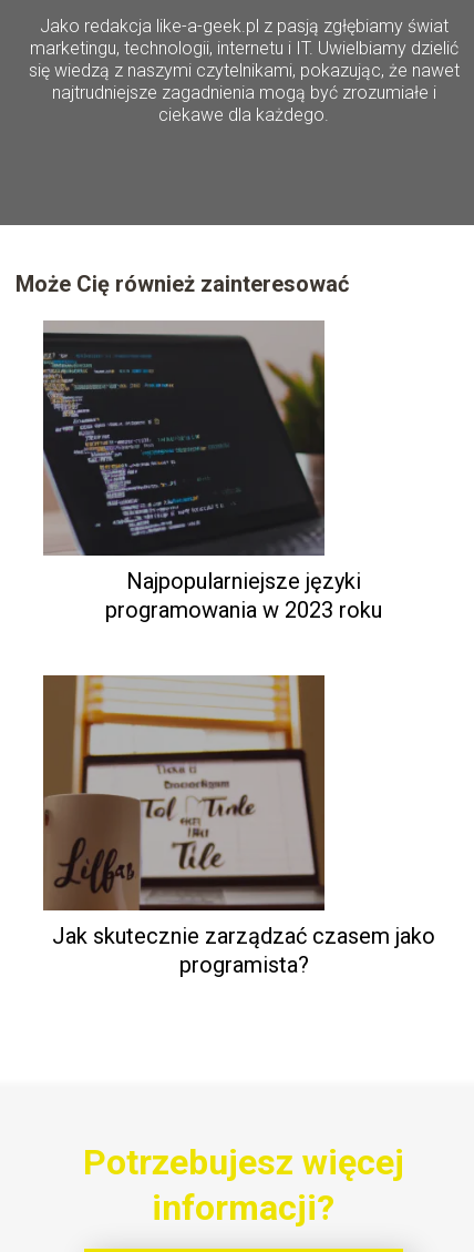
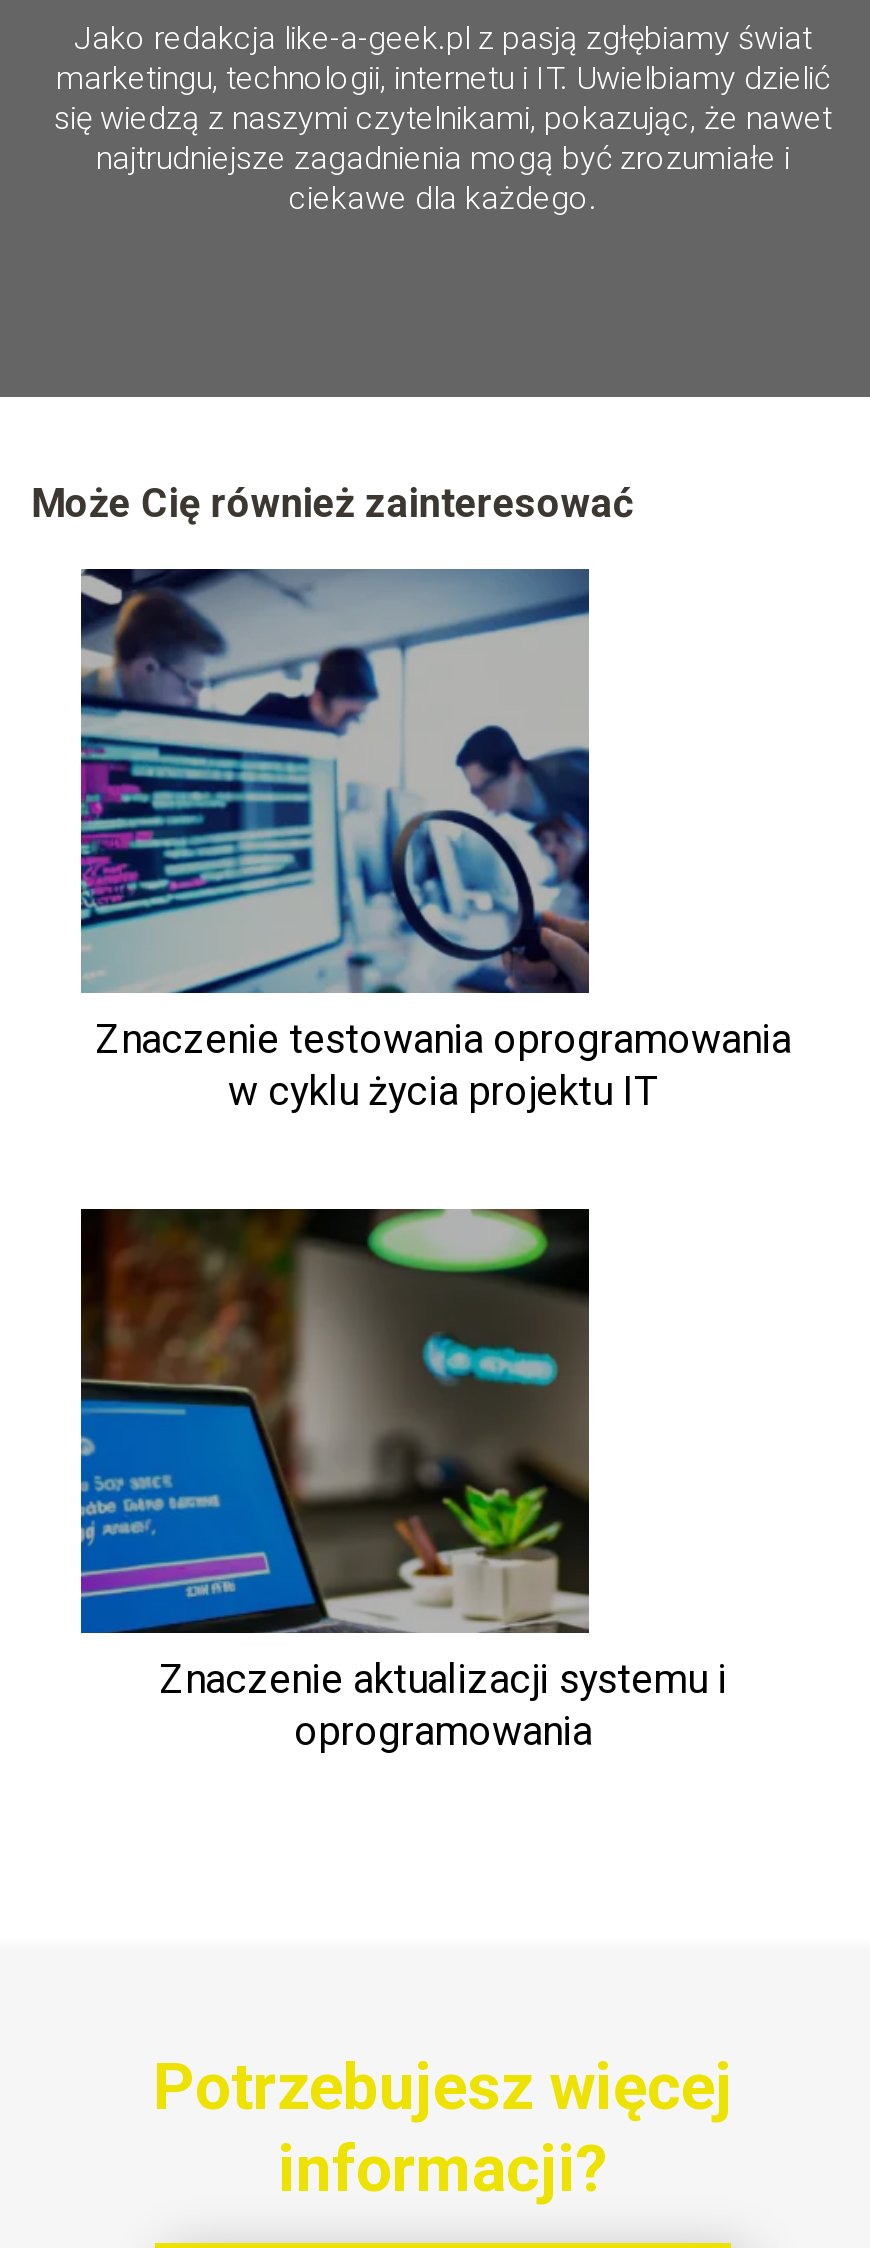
[42,320,382,623] [image] | Najpopularniejsze języki | programowania w 2023 roku -> [79,567,791,1115] [image] | Znaczenie testowania oprogramowania | w cyklu życia projektu IT
[42,674,435,978] [image] | Jak skutecznie zarządzać czasem jako | programista? -> [79,1207,727,1755] [image] | Znaczenie aktualizacji systemu i | oprogramowania

